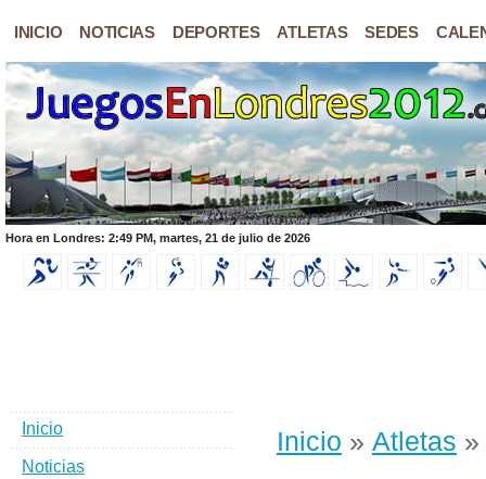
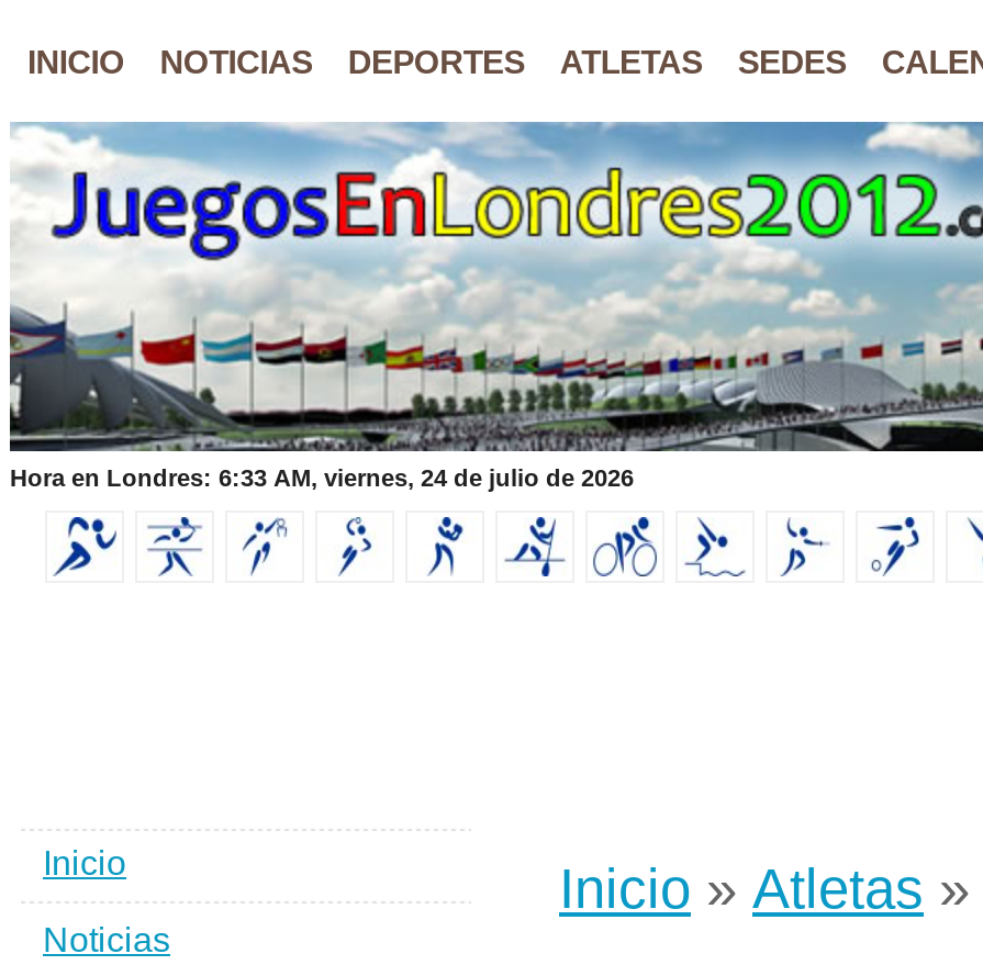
[5,231,310,244] Hora en Londres: 2:49 PM, martes, 21 de julio de 2026 -> [10,464,634,491] Hora en Londres: 6:33 AM, viernes, 24 de julio de 2026

